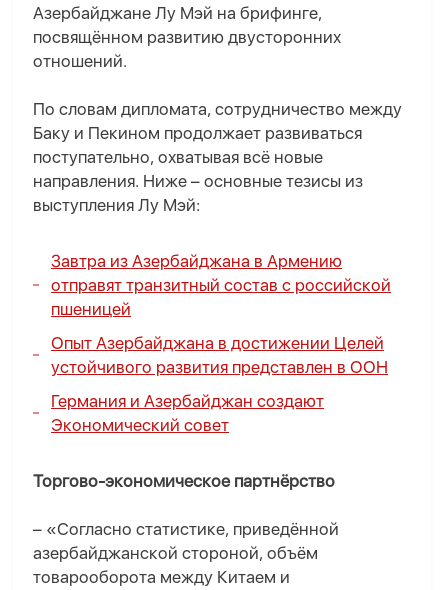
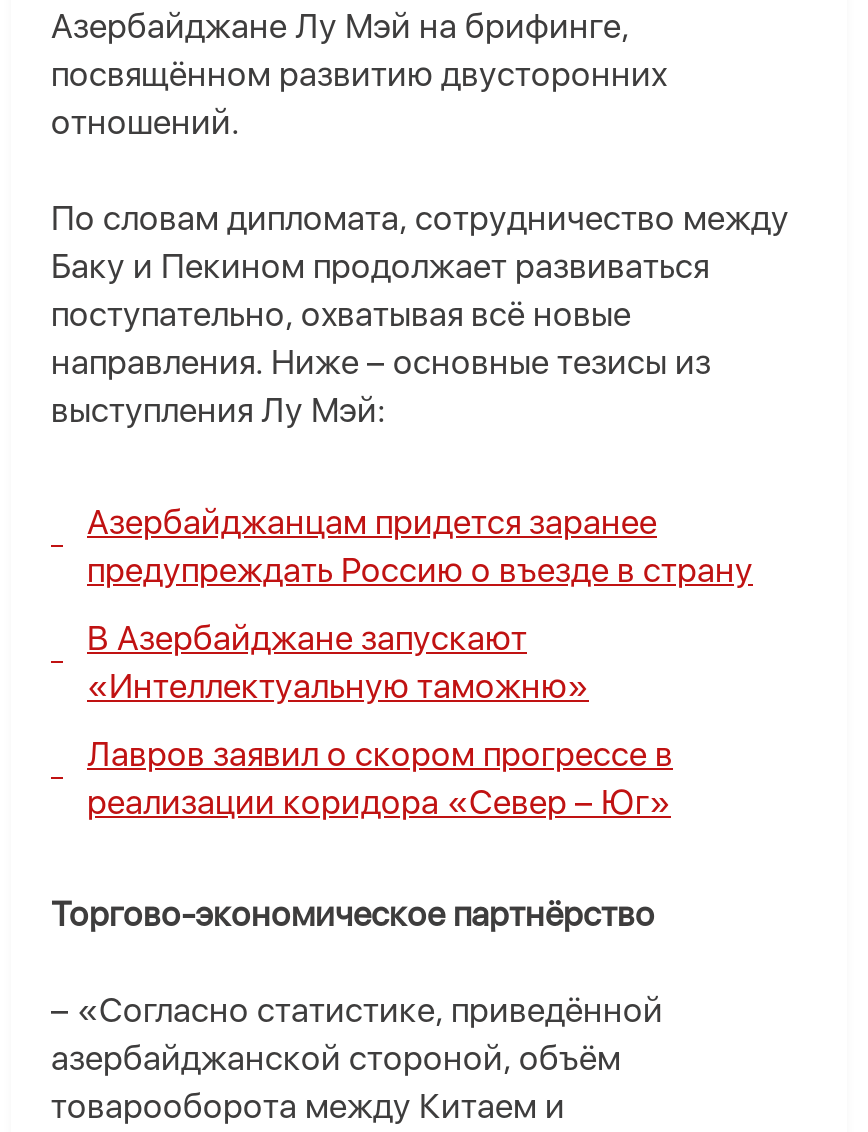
[51,251,391,319] Завтра из Азербайджана в Армению | отправят транзитный состав с российской | пшеницей -> [87,503,753,591] Азербайджанцам придется заранее | предупреждать Россию о въезде в страну
[51,333,388,377] Опыт Азербайджана в достижении Целей | устойчивого развития представлен в ООН -> [87,619,589,707] В Азербайджане запускают | «Интеллектуальную таможню»
[51,391,324,435] Германия и Азербайджан создают | Экономический совет -> [87,735,673,823] Лавров заявил о скором прогрессе в | реализации коридора «Север – Юг»

